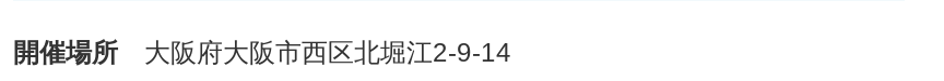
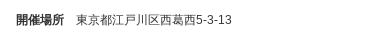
[144,37,511,67] 大阪府大阪市西区北堀江2-9-14 -> [76,13,232,27] 東京都江戸川区西葛西5-3-13

